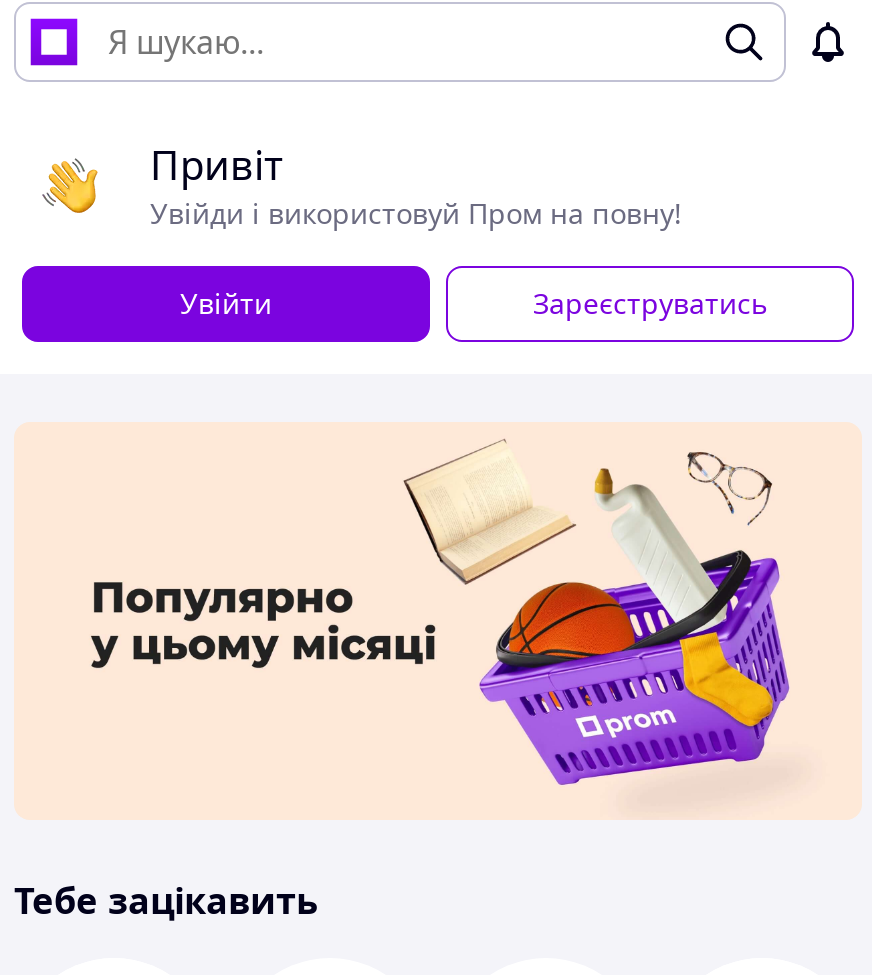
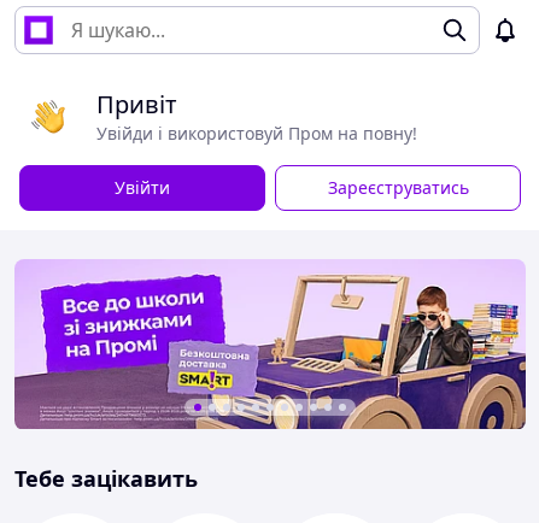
[16,424,860,818] [image] -> [13,259,527,430] [image]

